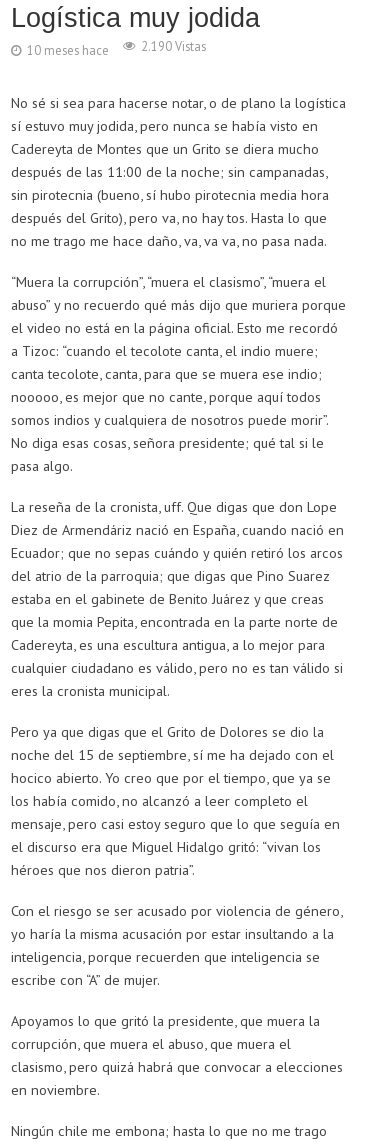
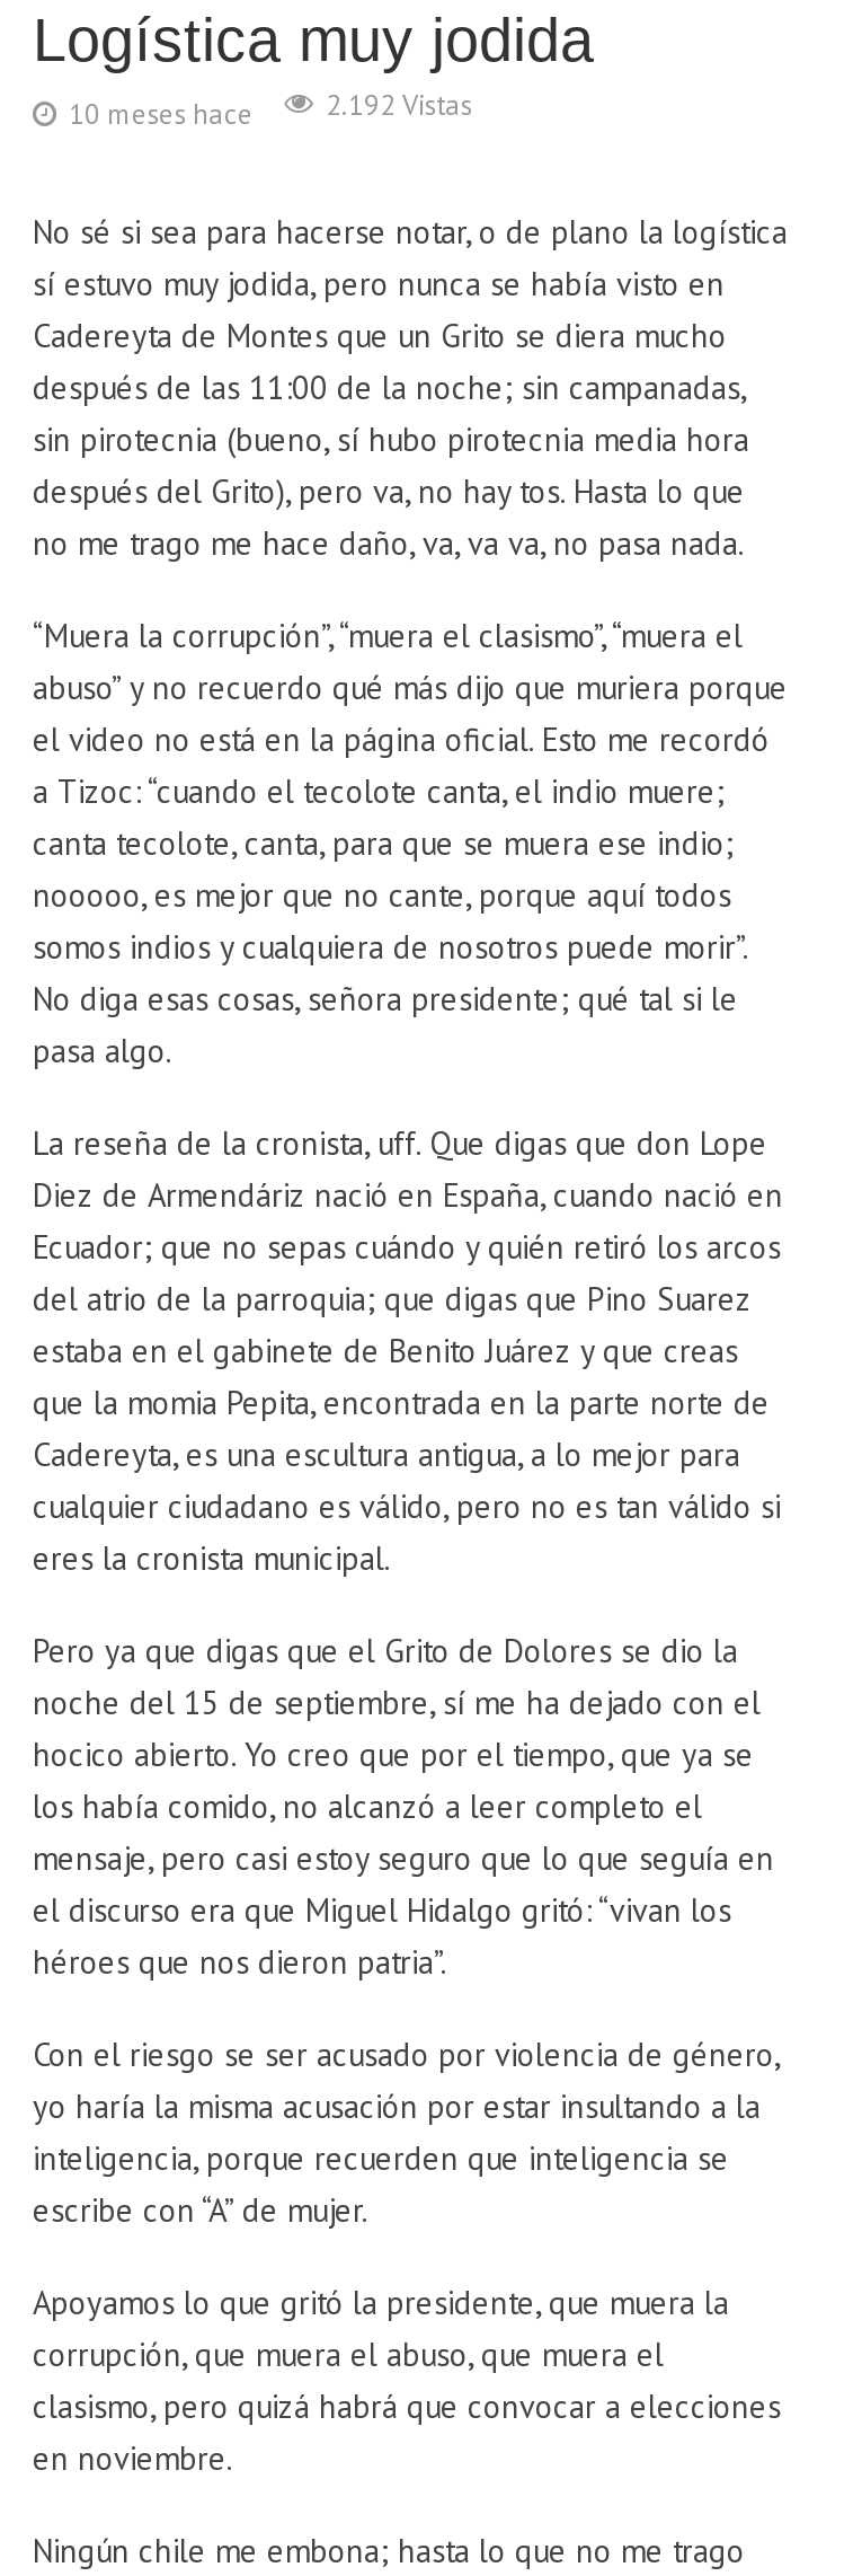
[26,38,205,58] 10 meses hace 2.190 Vistas -> [69,86,472,131] 10 meses hace 2.192 Vistas

